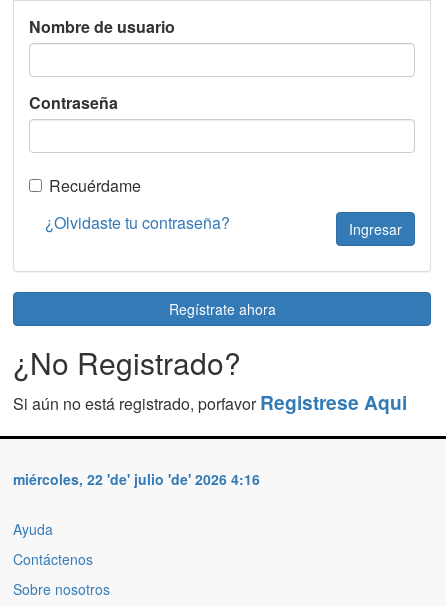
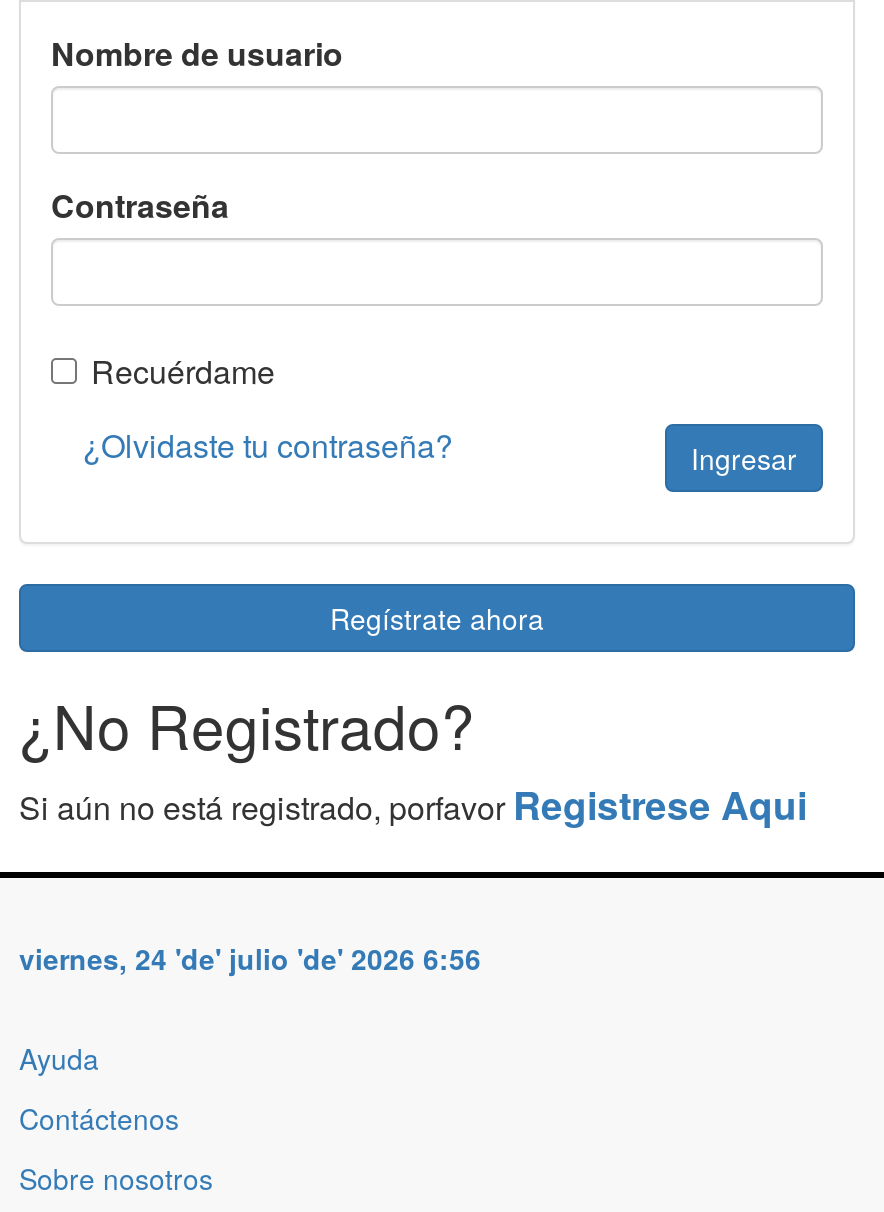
[13,469,260,489] miércoles, 22 'de' julio 'de' 2026 4:16 -> [19,938,481,978] viernes, 24 'de' julio 'de' 2026 6:56

